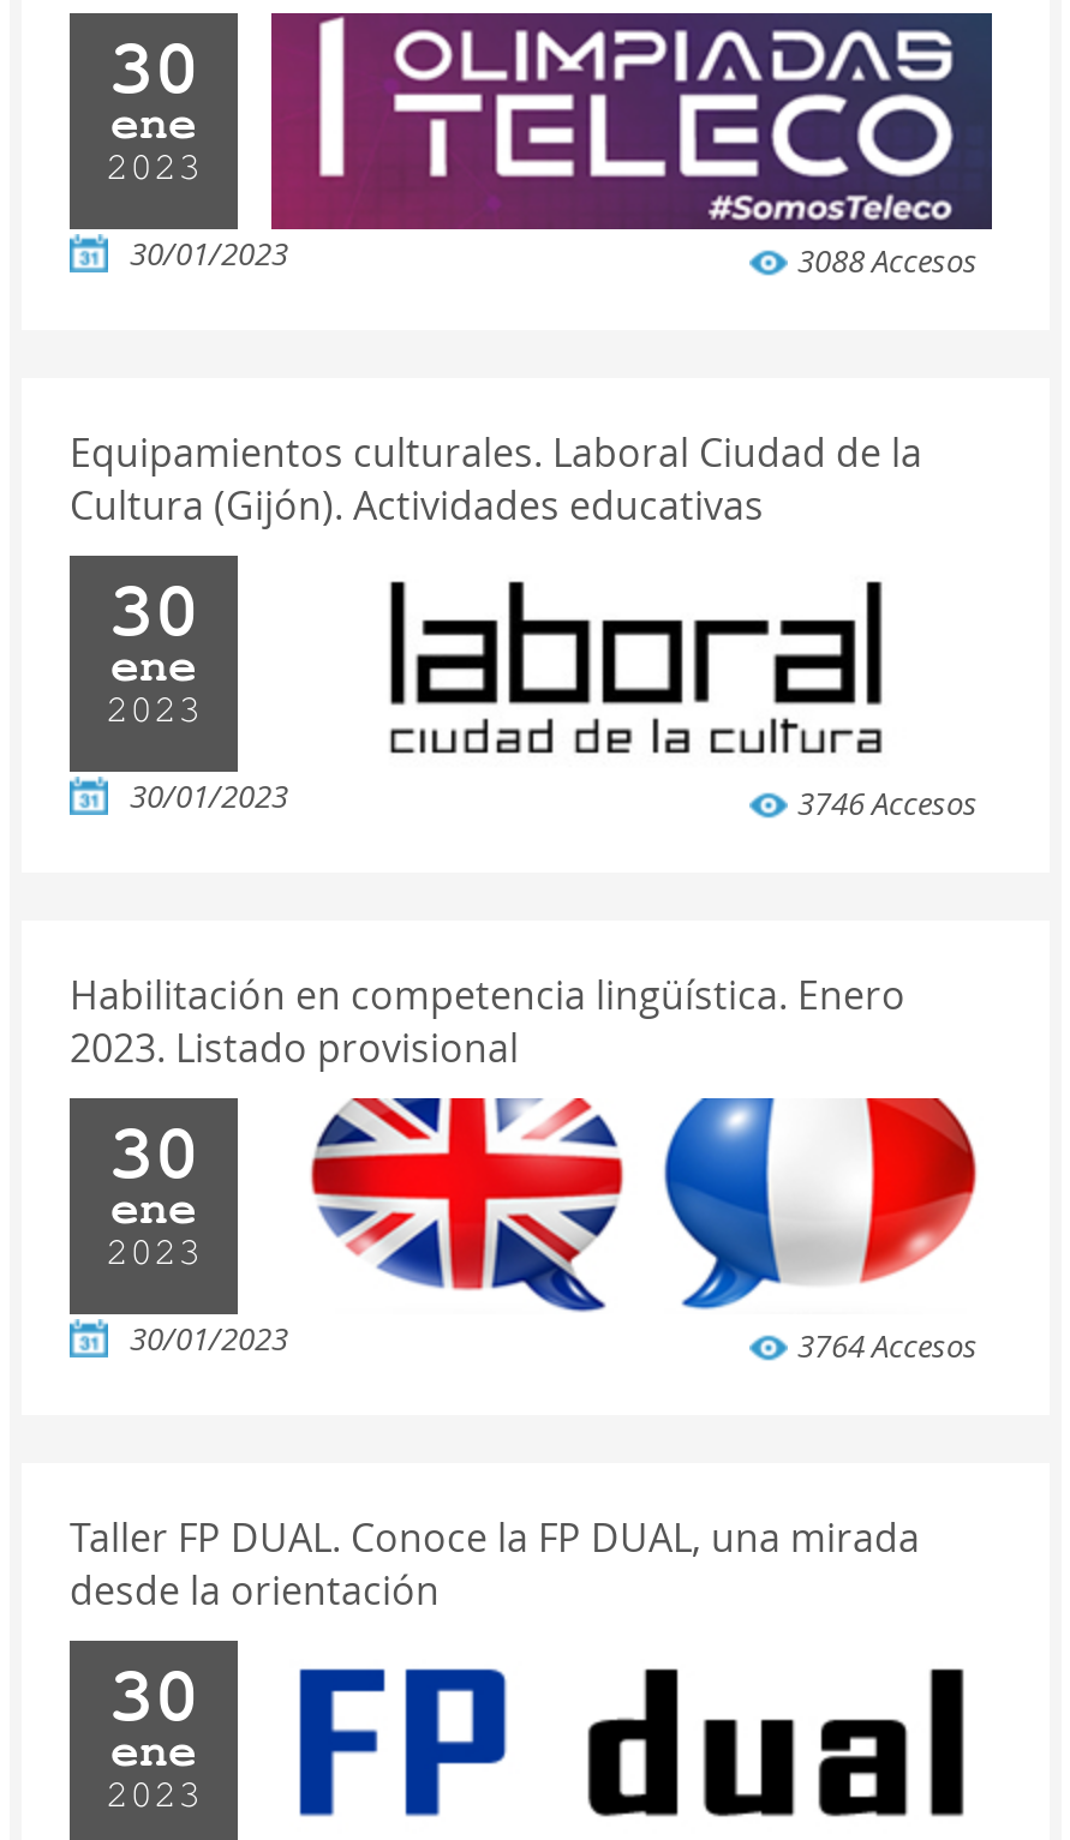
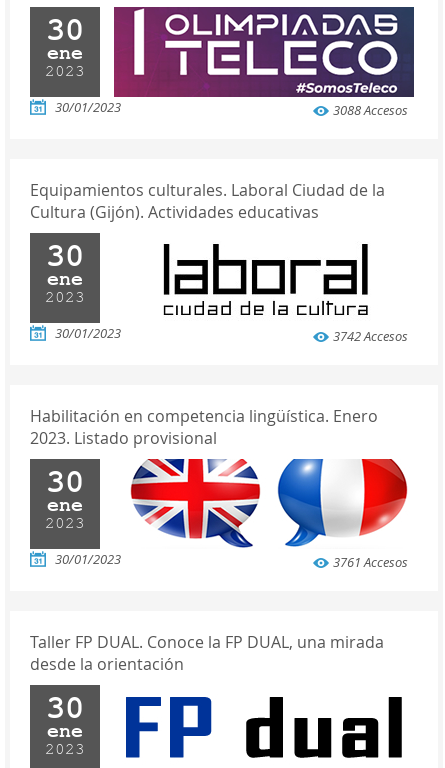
[797,784,978,825] 3746 Accesos -> [333,328,408,345] 3742 Accesos
[797,1326,978,1367] 3764 Accesos -> [333,554,408,571] 3761 Accesos

